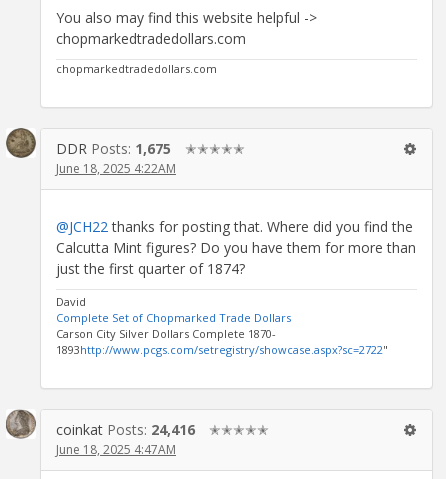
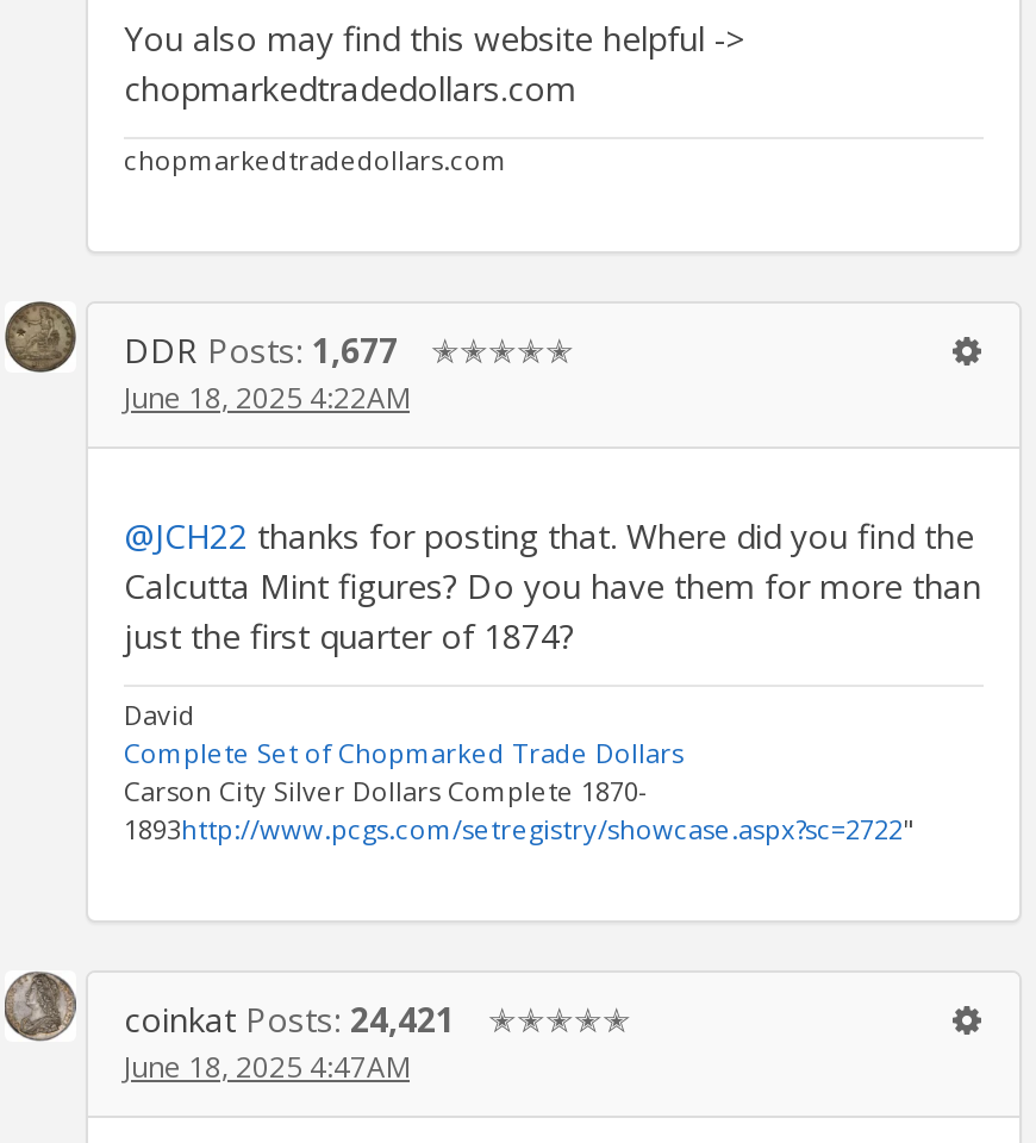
[56,139,171,158] DDR Posts: 1,675 -> [124,328,398,373] DDR Posts: 1,677
[56,420,195,439] coinkat Posts: 24,416 -> [124,996,455,1041] coinkat Posts: 24,421

